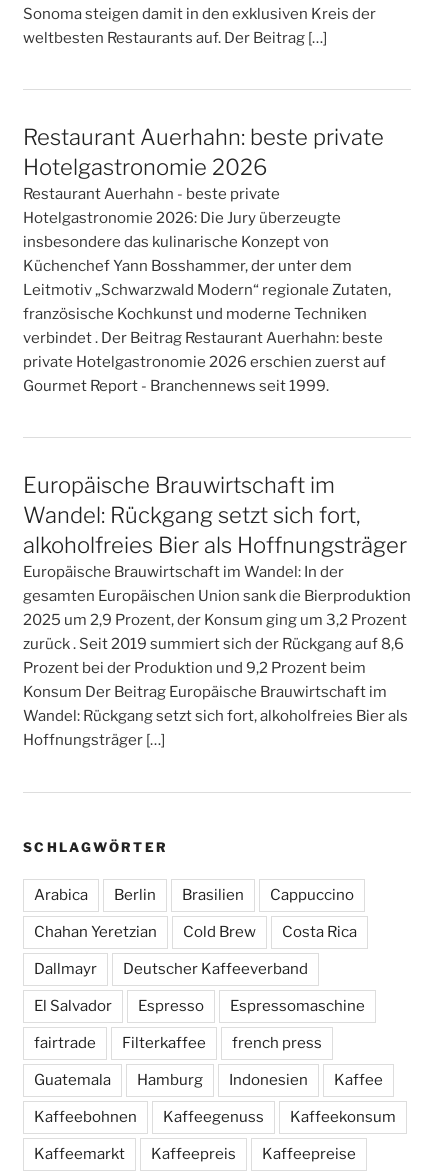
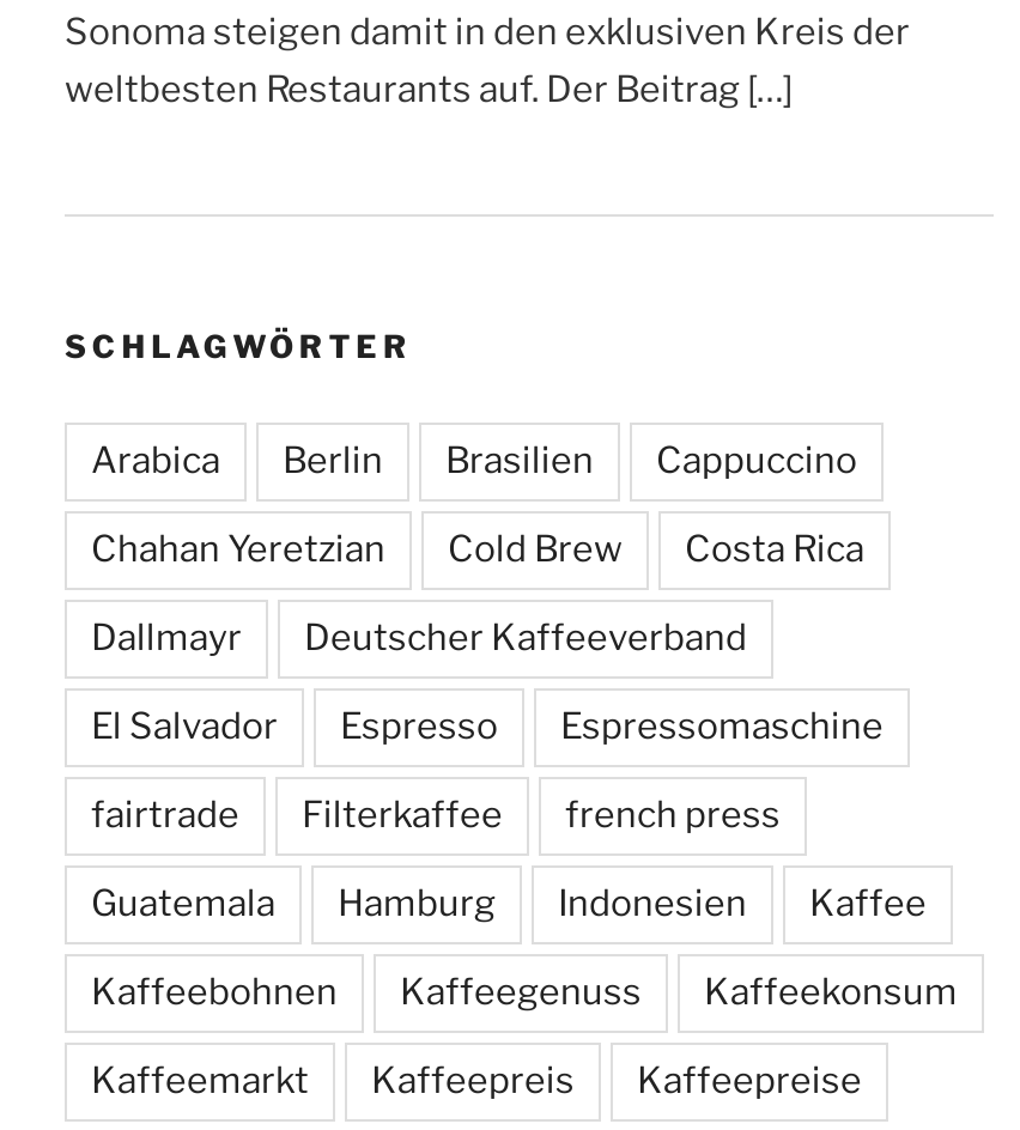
[23,124,391,395] Restaurant Auerhahn: beste private | Hotelgastronomie 2026 | Restaurant Auerhahn - beste private | Hotelgastronomie 2026: Die Jury überzeugte | insbesondere das kulinarische Konzept von | Küchenchef Yann Bosshammer, der unter dem | Leitmotiv „Schwarzwald Modern“ regionale Zutaten, | französische Kochkunst und moderne Techniken | verbindet . Der Beitrag Restaurant Auerhahn: beste | private Hotelgastronomie 2026 erschien zuerst auf | Gourmet Report - Branchennews seit 1999. -> none
[23,472,411,749] Europäische Brauwirtschaft im | Wandel: Rückgang setzt sich fort, | alkoholfreies Bier als Hoffnungsträger | Europäische Brauwirtschaft im Wandel: In der | gesamten Europäischen Union sank die Bierproduktion | 2025 um 2,9 Prozent, der Konsum ging um 3,2 Prozent | zurück . Seit 2019 summiert sich der Rückgang auf 8,6 | Prozent bei der Produktion und 9,2 Prozent beim | Konsum Der Beitrag Europäische Brauwirtschaft im | Wandel: Rückgang setzt sich fort, alkoholfreies Bier als | Hoffnungsträger […] -> none

